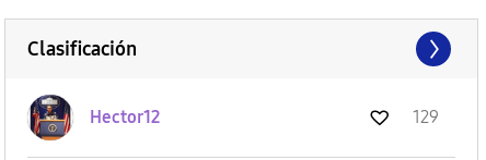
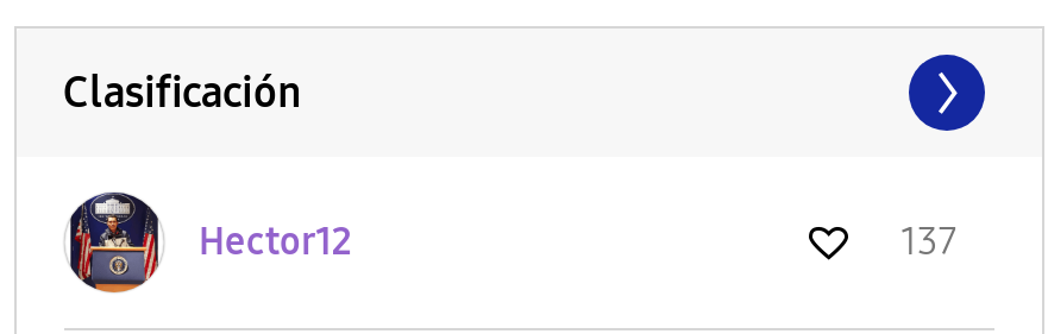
[409,106,438,127] 129 -> [893,218,958,263] 137

